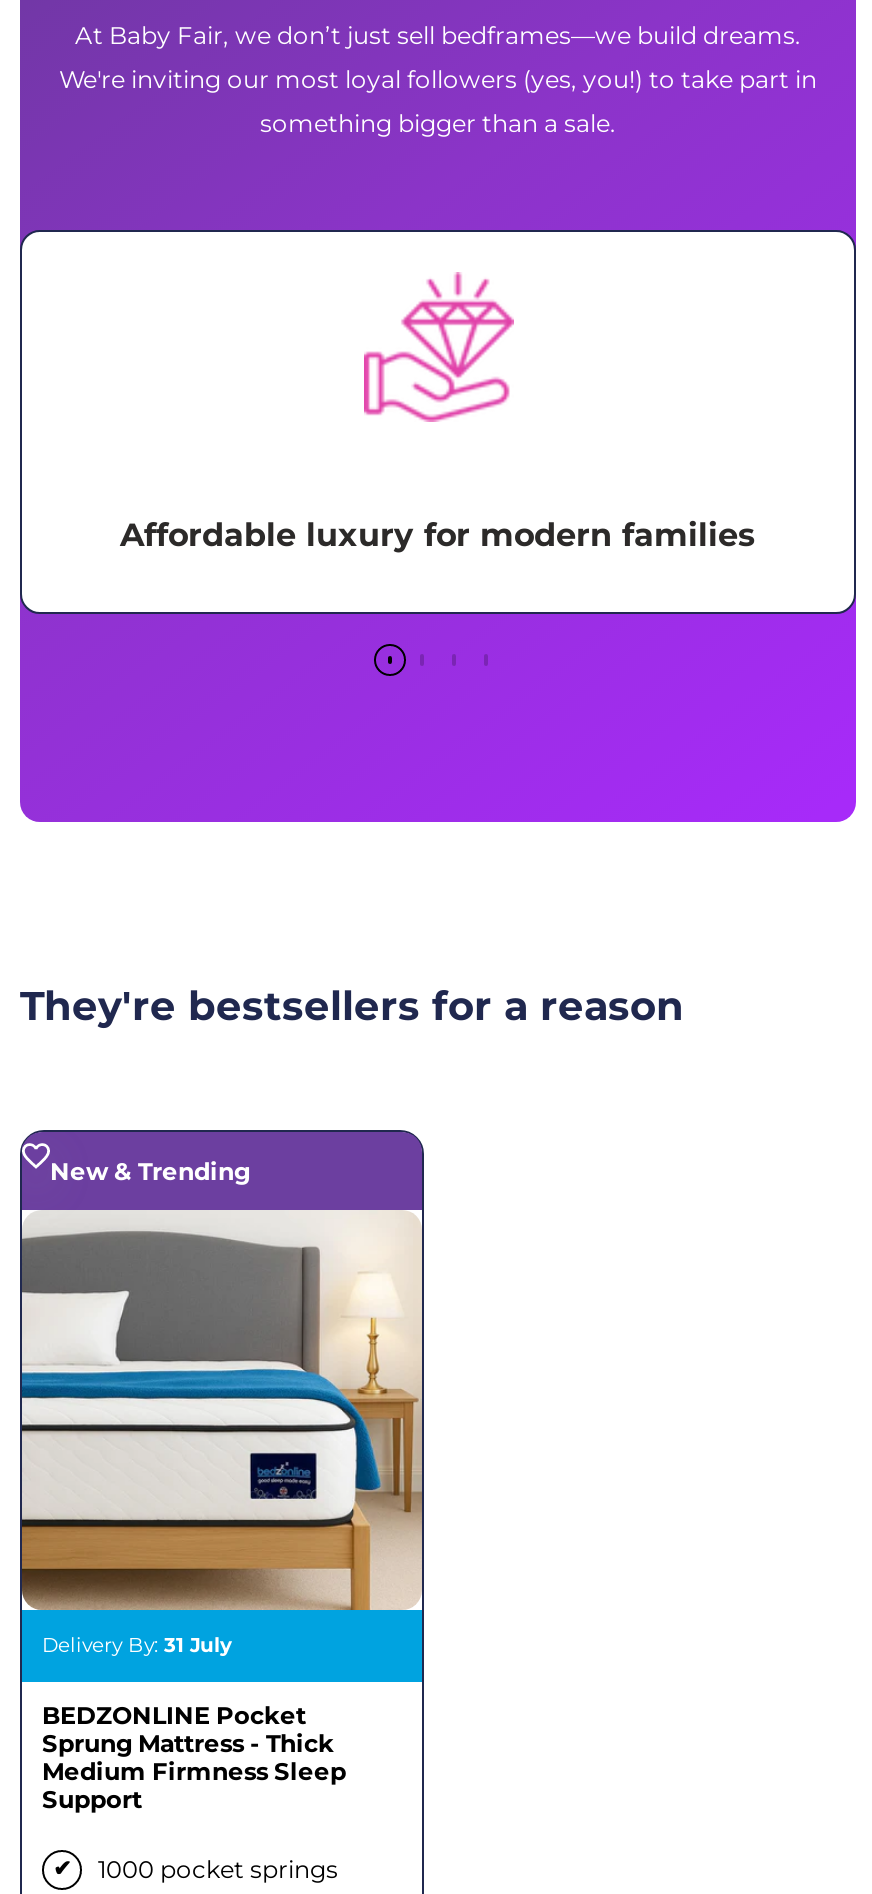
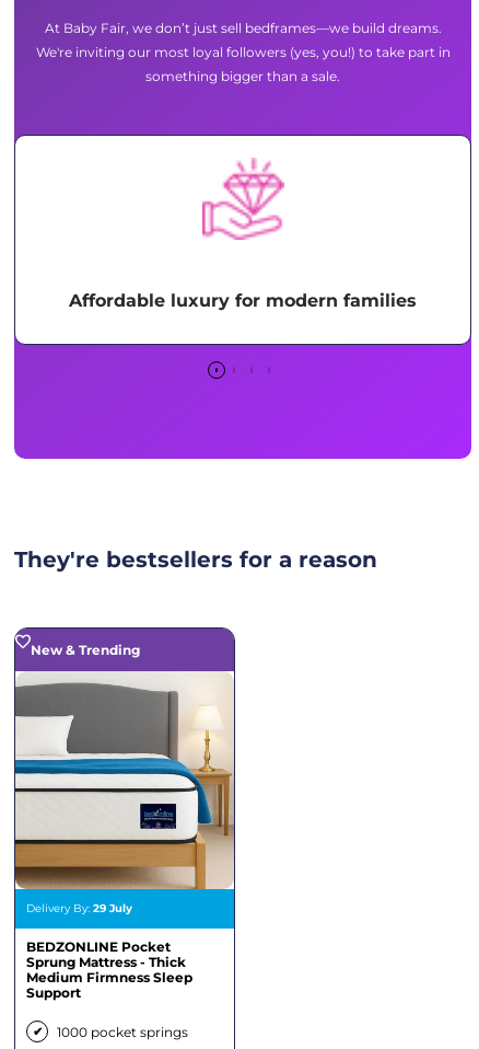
[42,1631,232,1657] Delivery By: 31 July -> [26,901,132,915] Delivery By: 29 July

